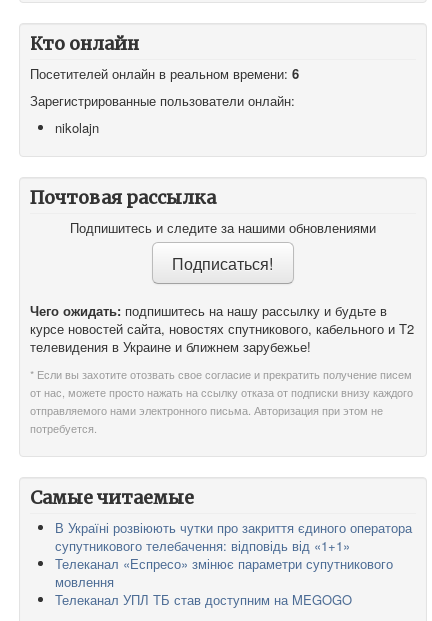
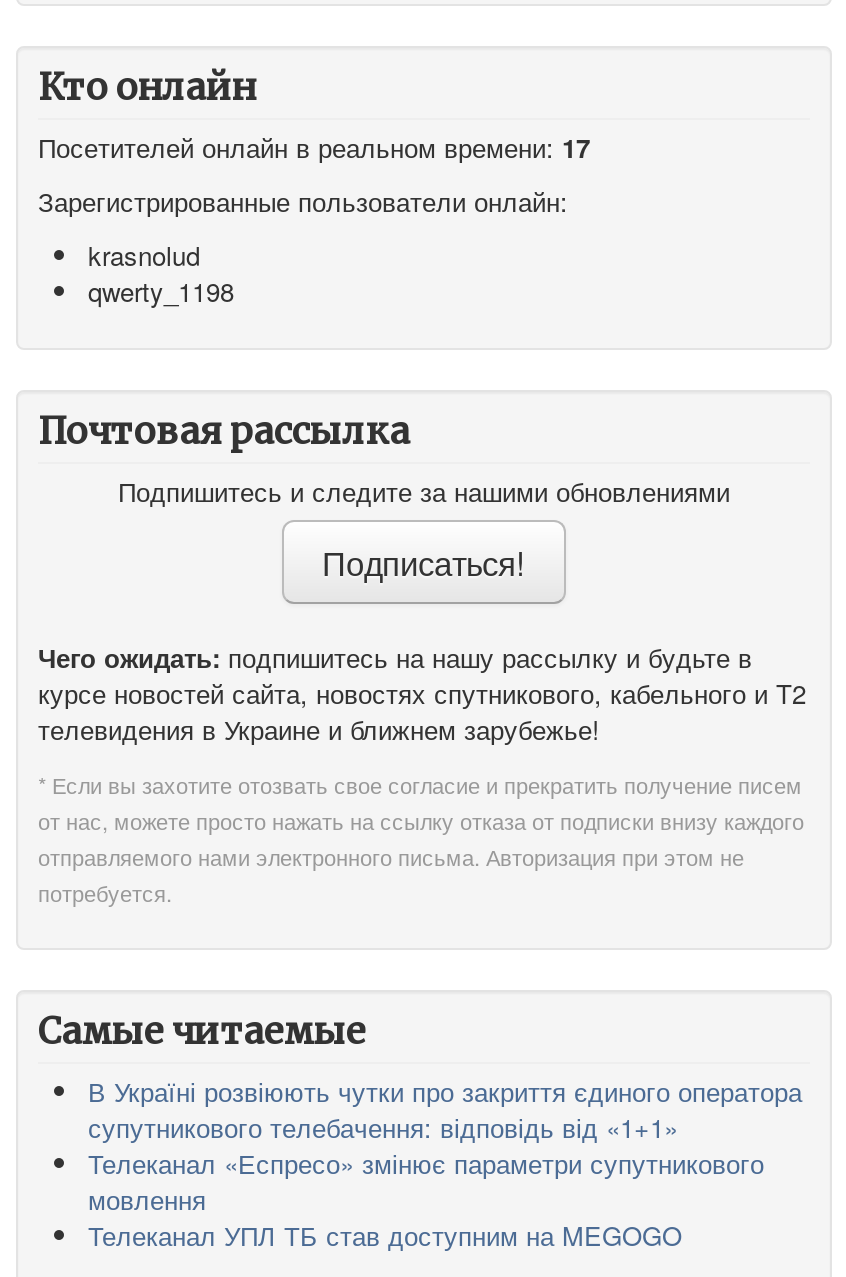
[30,64,299,83] Посетителей онлайн в реальном времени: 6 -> [38,128,590,166] Посетителей онлайн в реальном времени: 17
[55,118,99,137] nikolajn -> [88,236,234,310] krasnolud | qwerty_1198

